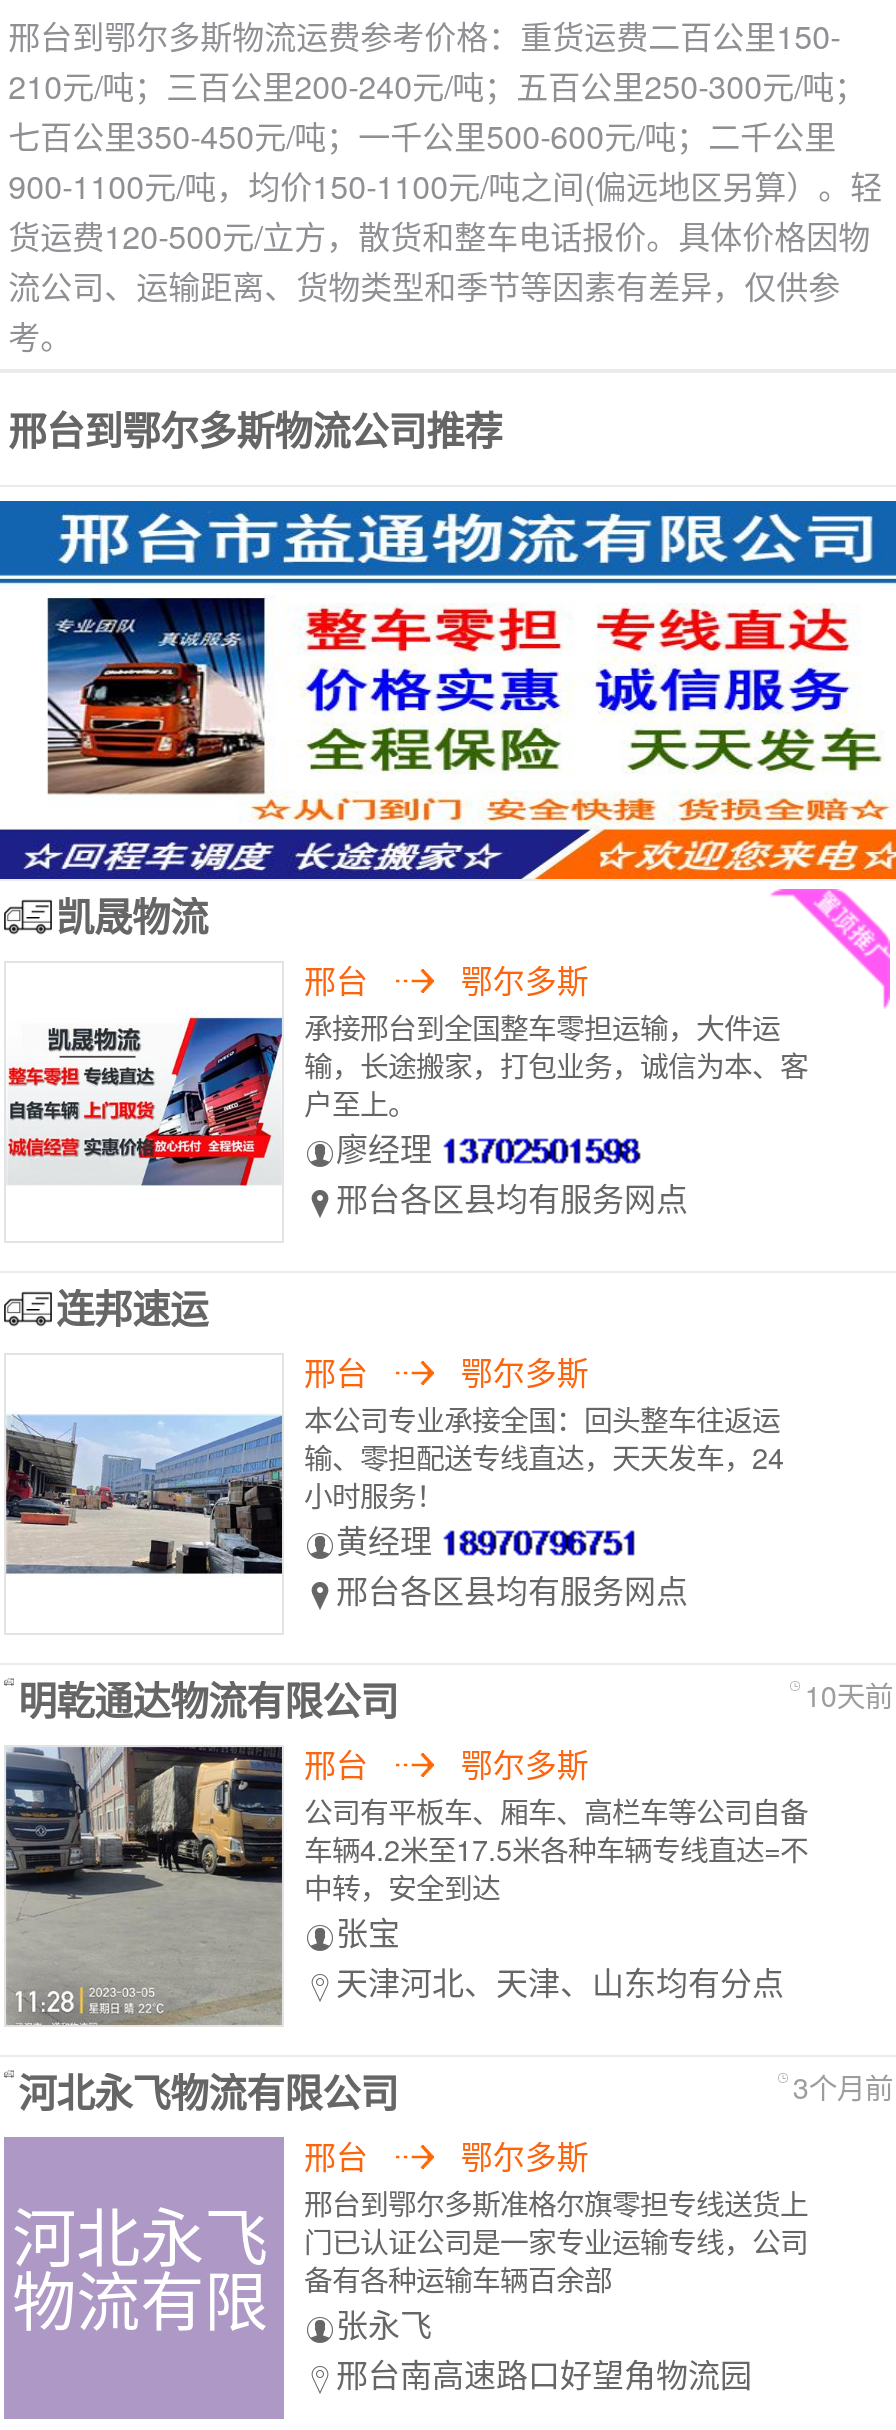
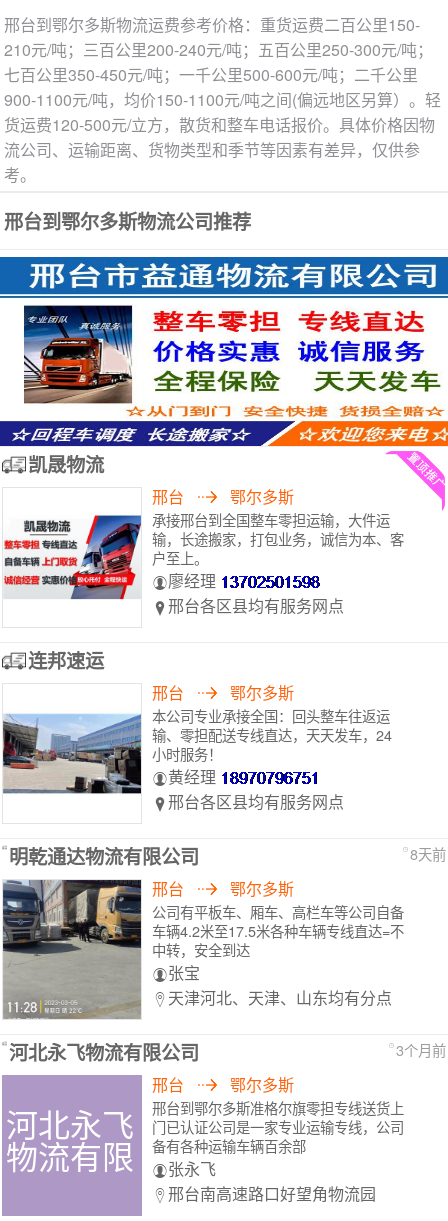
[805,1672,893,1714] 10天前 -> [410,843,446,864] 8天前

